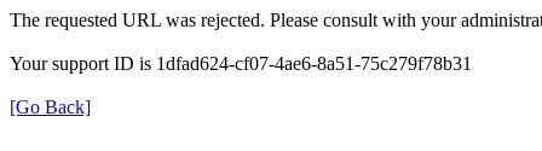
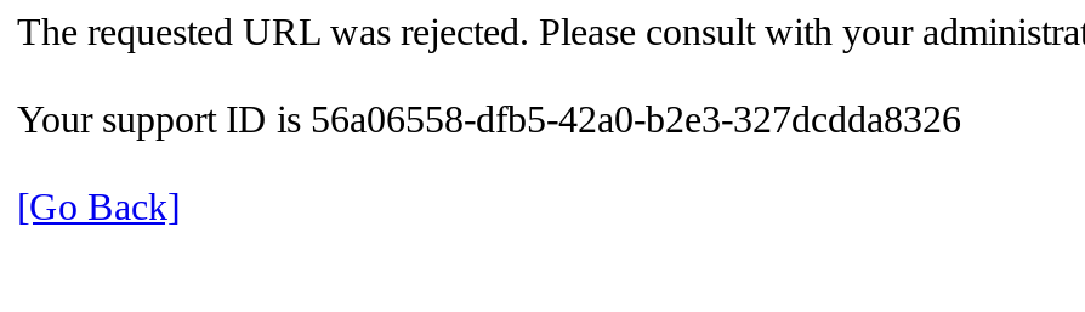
[10,53,472,74] Your support ID is 1dfad624-cf07-4ae6-8a51-75c279f78b31 -> [17,98,961,140] Your support ID is 56a06558-dfb5-42a0-b2e3-327dcdda8326

